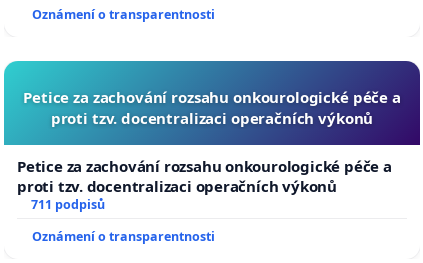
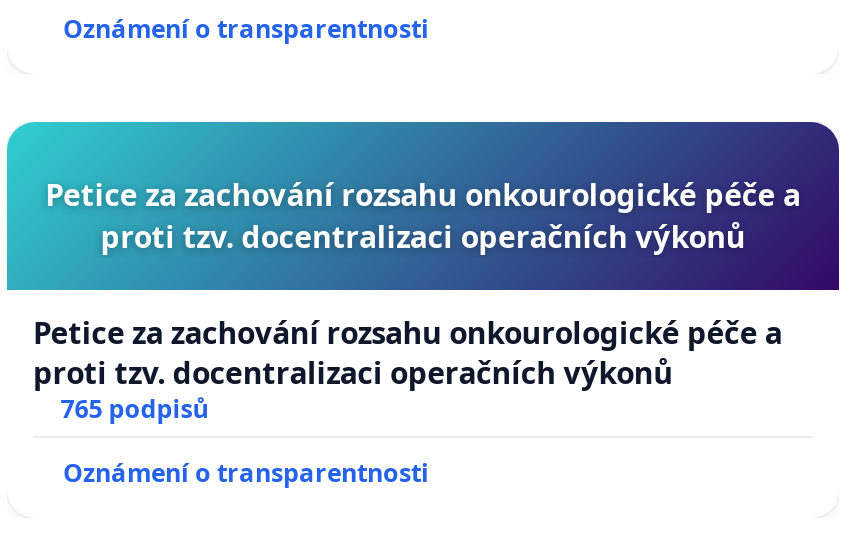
[31,196,105,213] 711 podpisů -> [61,391,209,425] 765 podpisů

